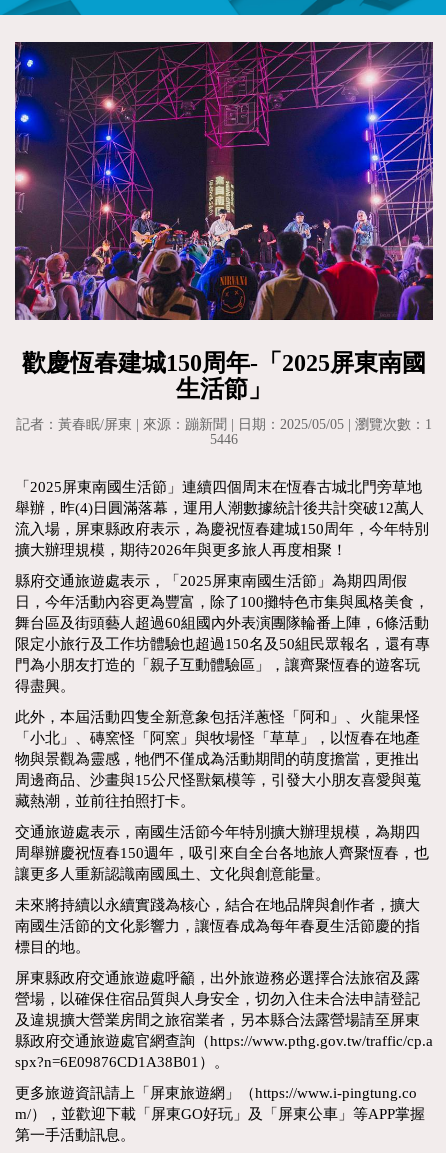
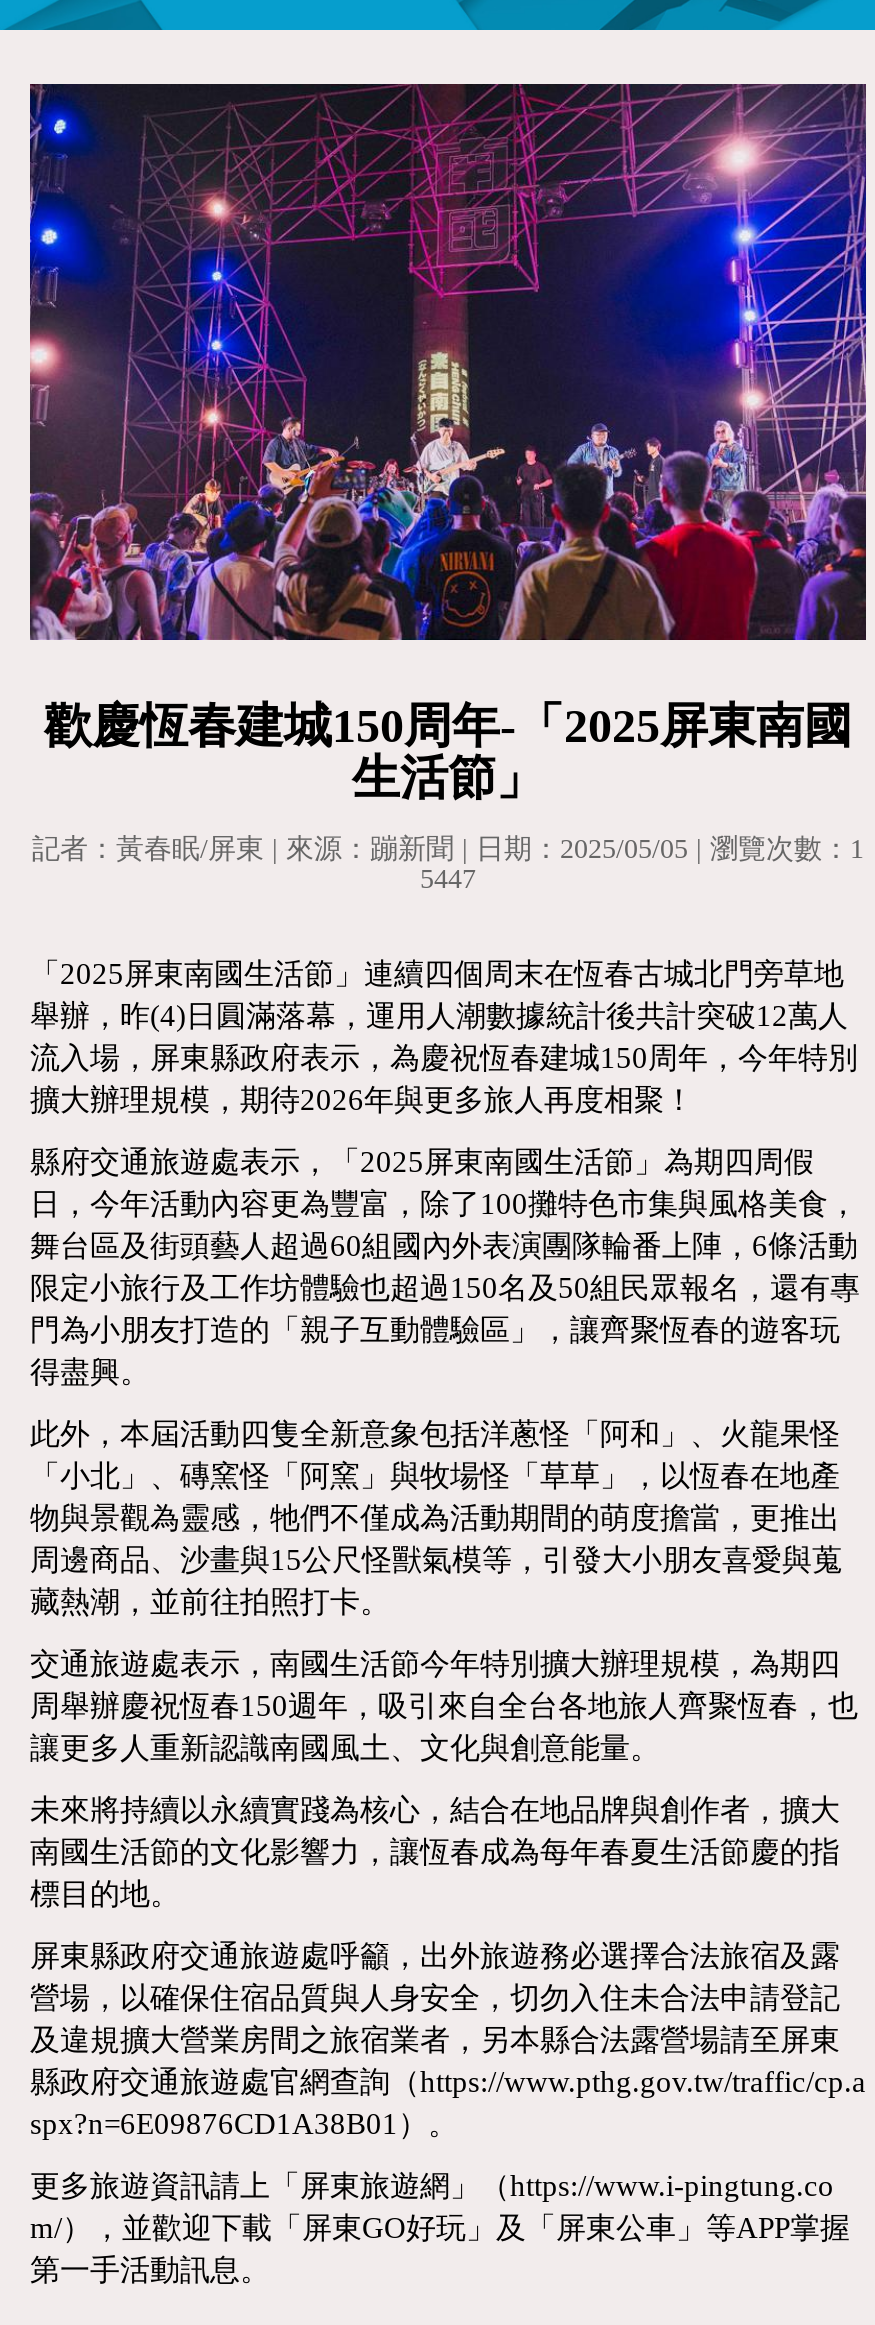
[210,432,238,447] 5446 -> [420,864,476,894] 5447

